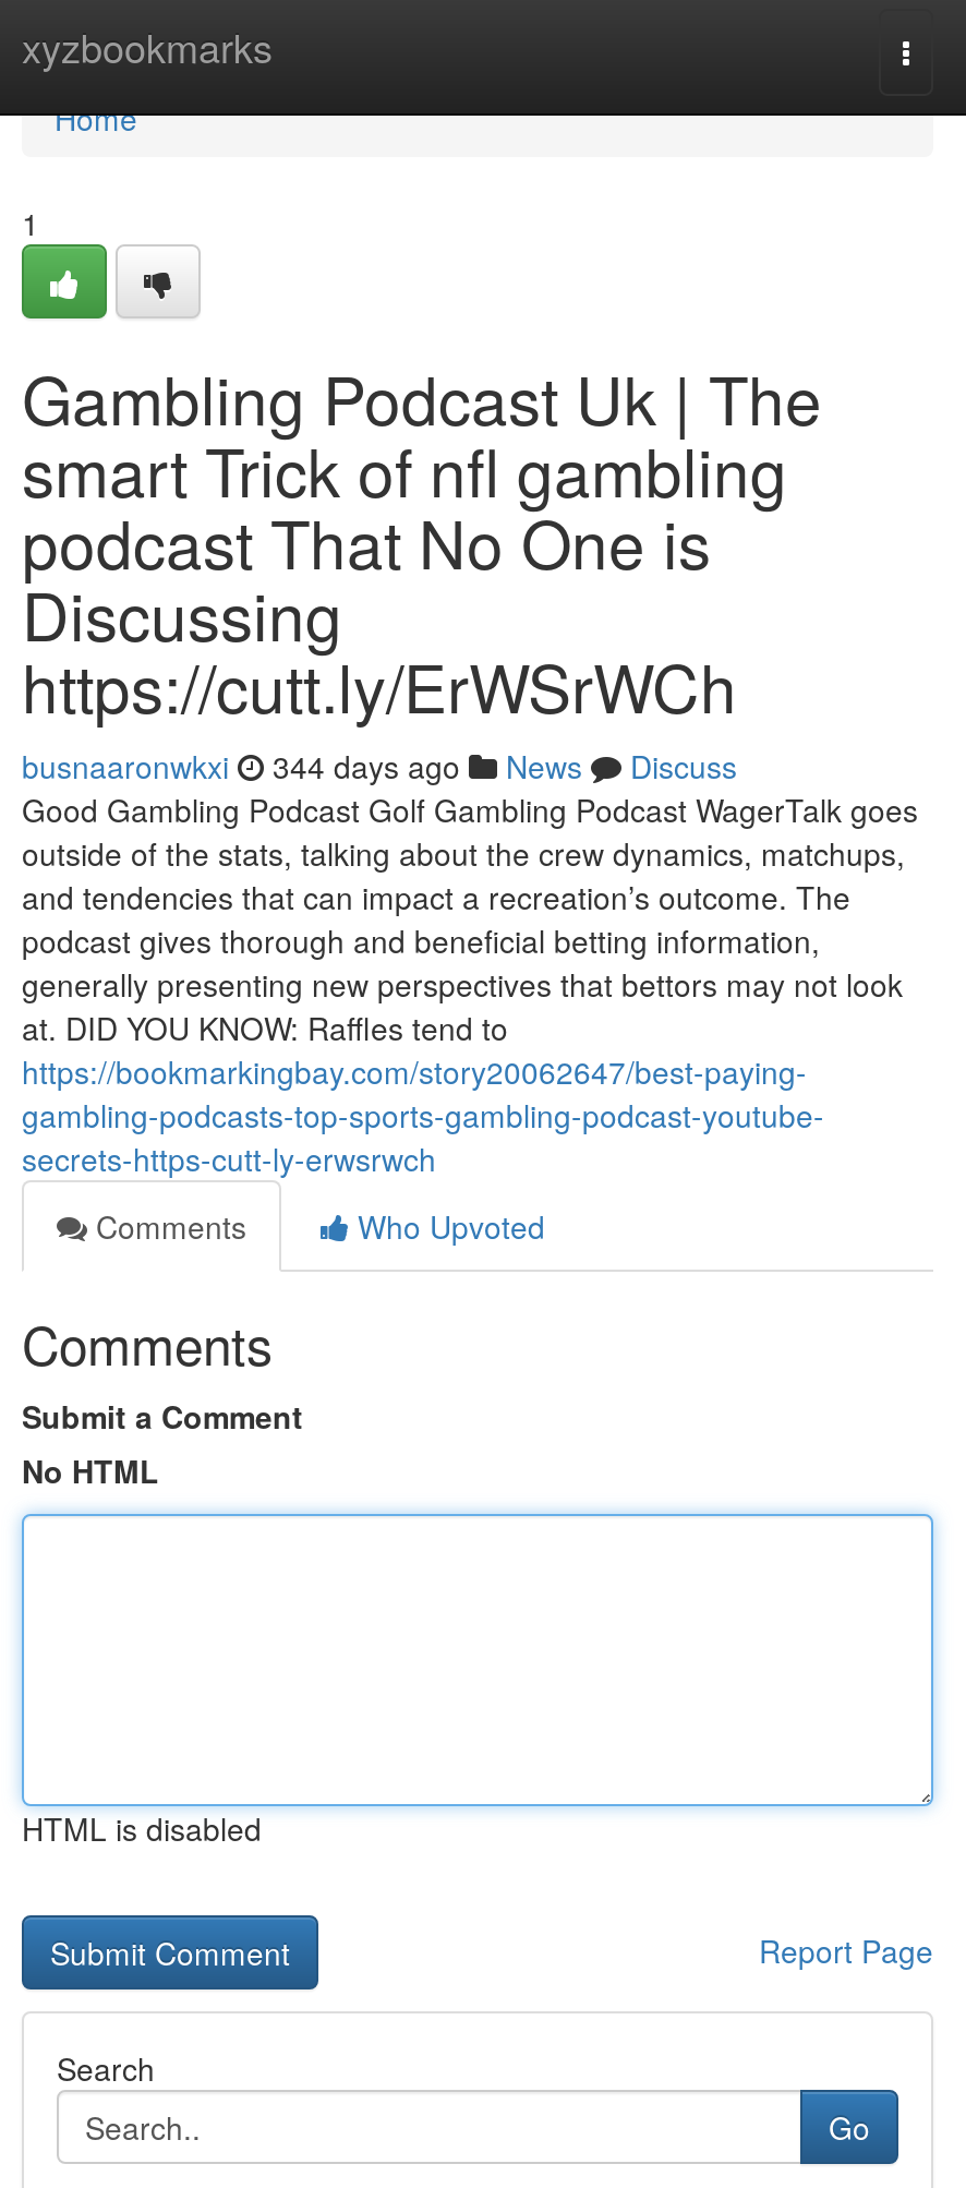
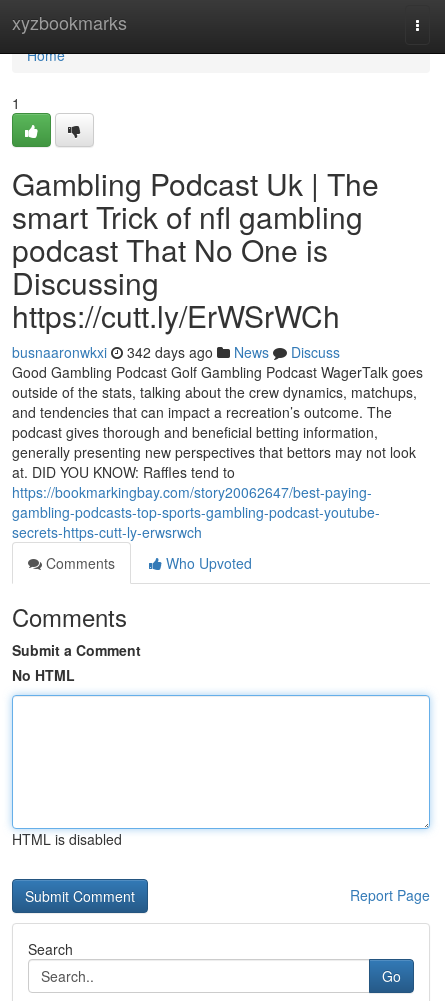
[22,744,737,788] busnaaronwkxi 344 days ago News Discuss -> [12,342,340,362] busnaaronwkxi 342 days ago News Discuss

